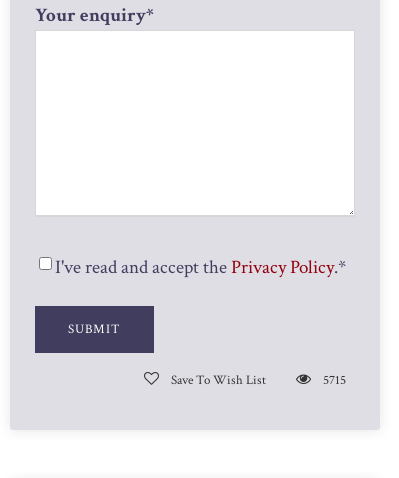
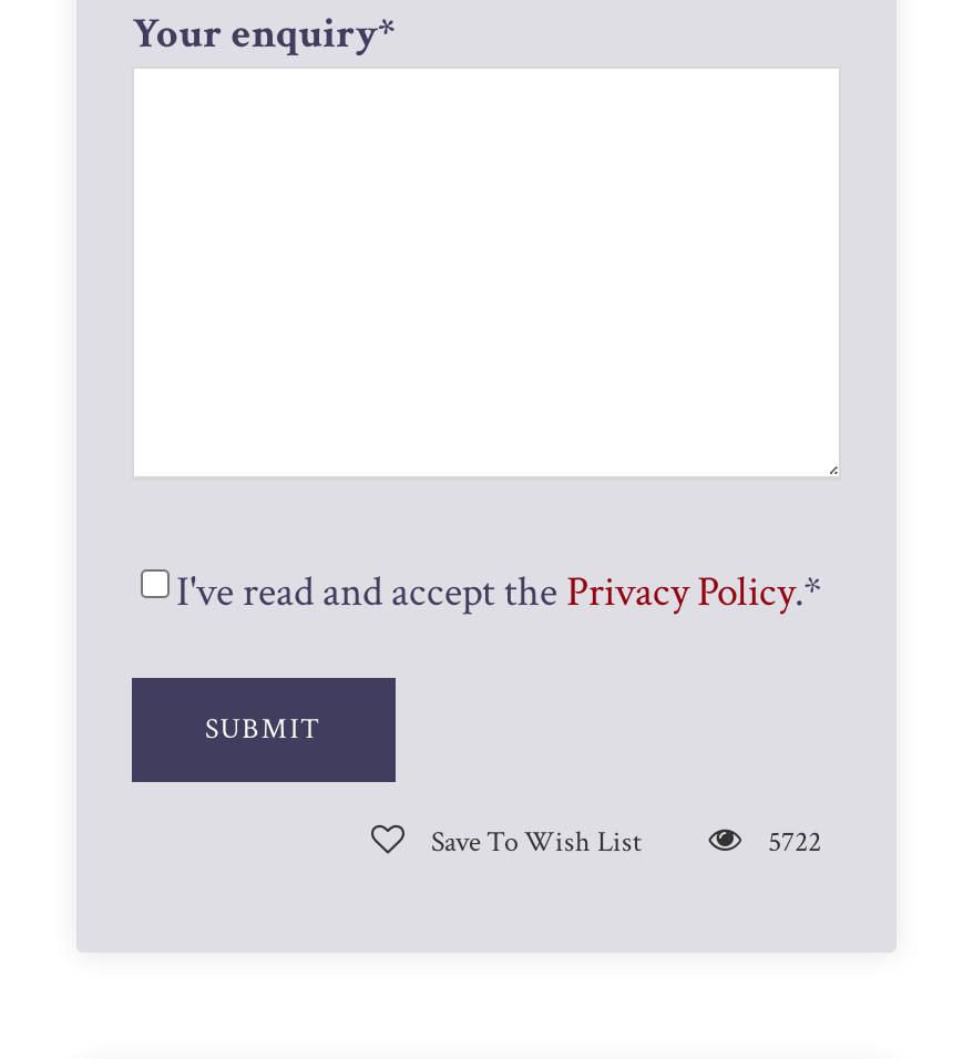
[323,372,346,389] 5715 -> [768,824,821,862] 5722

